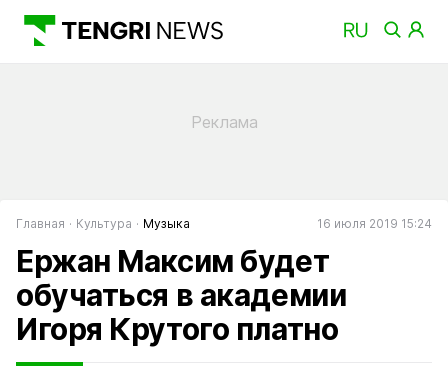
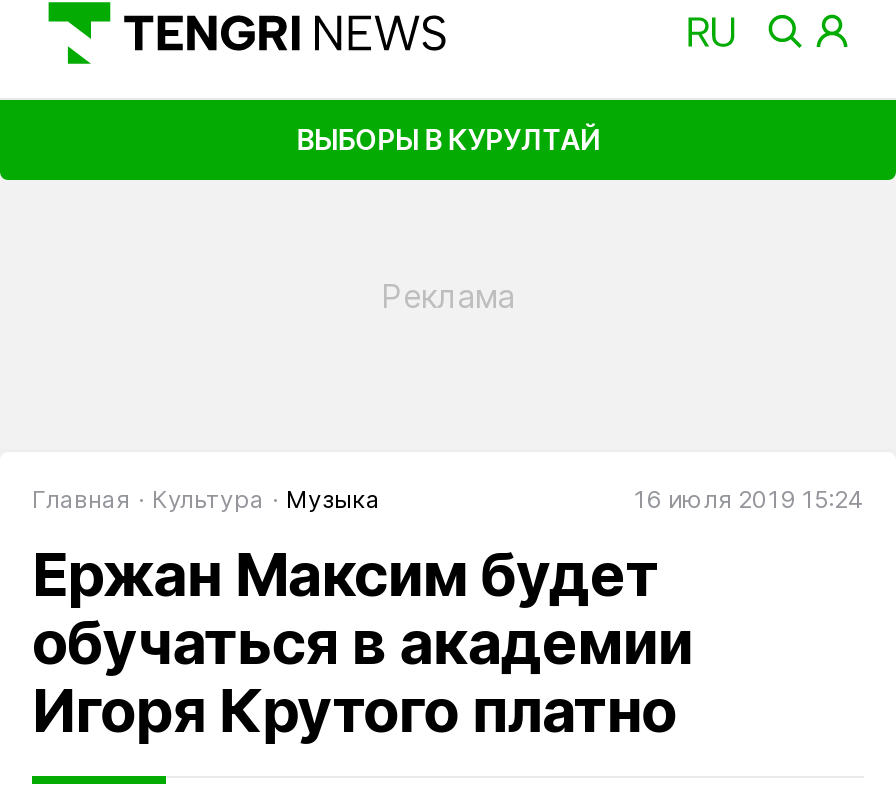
none -> [296,121,600,155] ВЫБОРЫ В КУРУЛТАЙ

